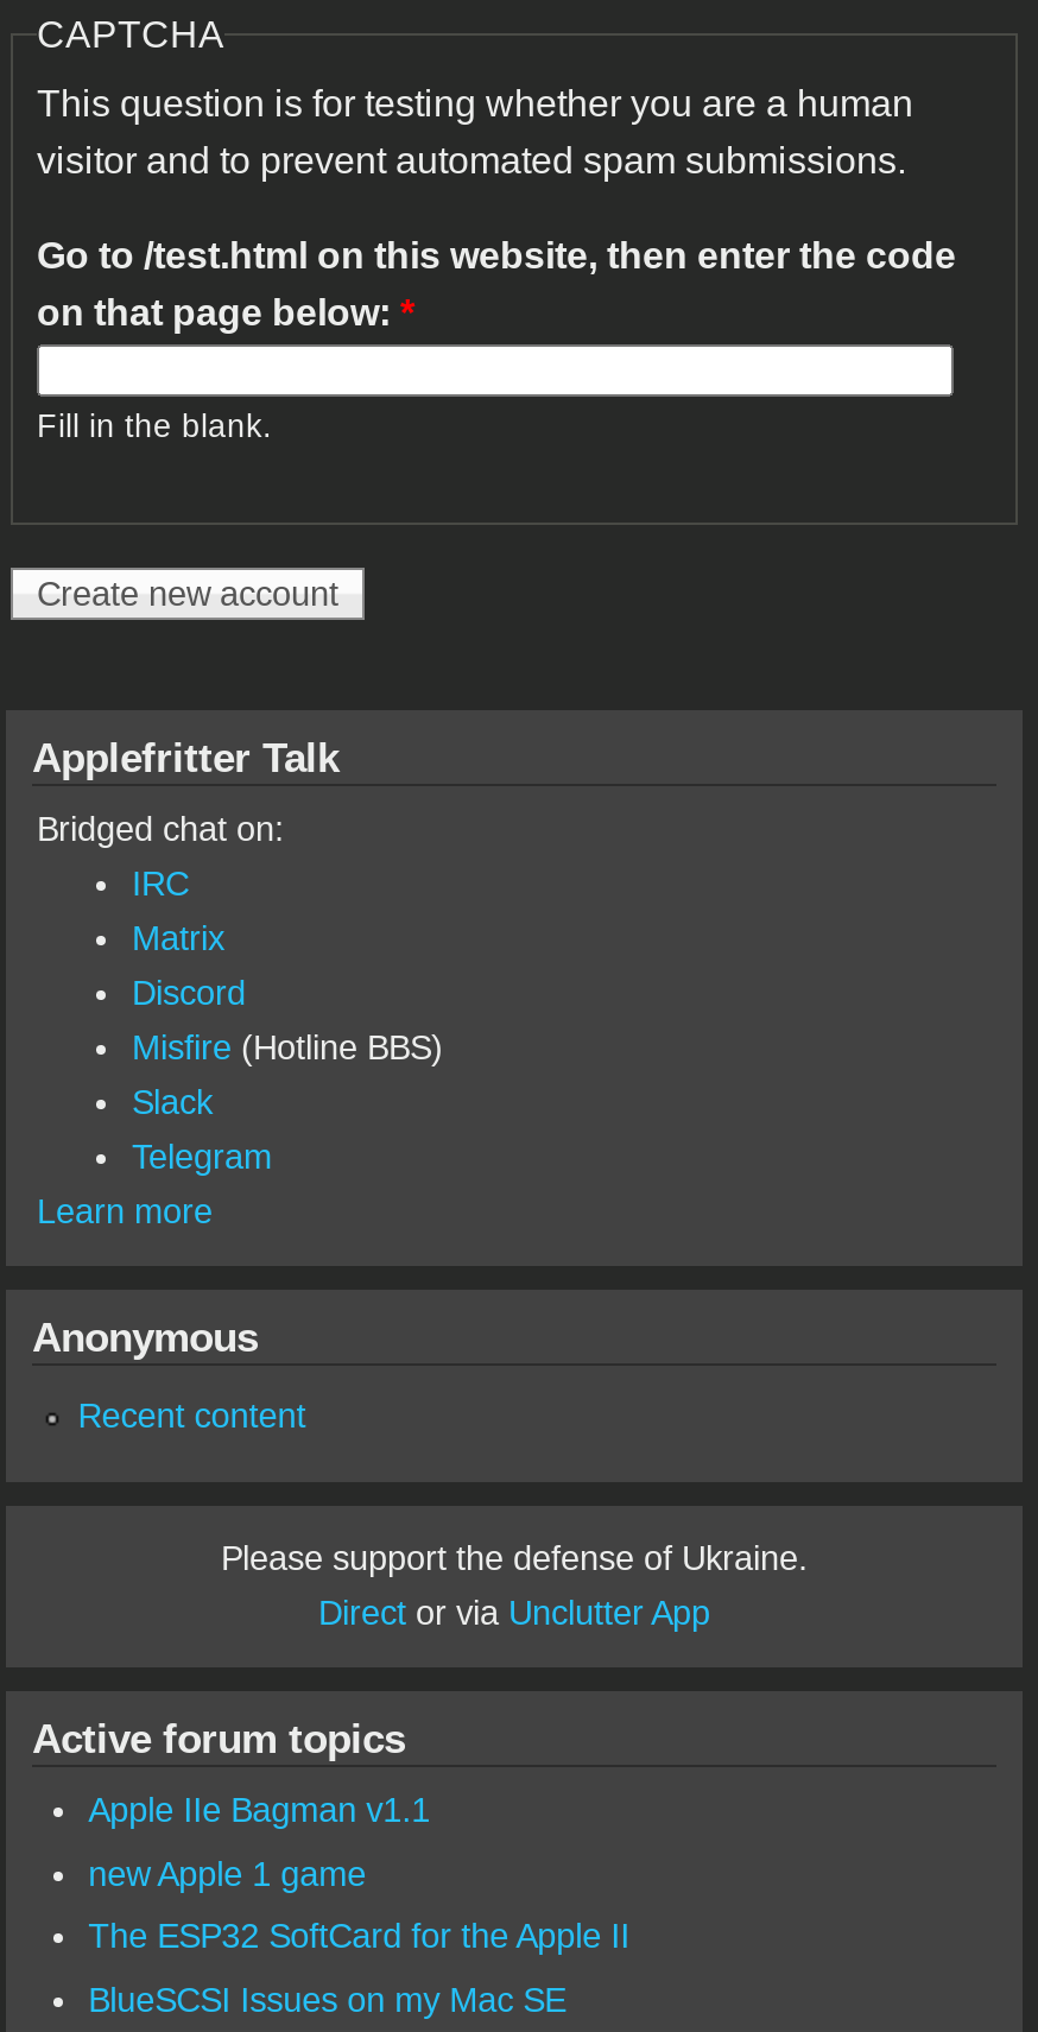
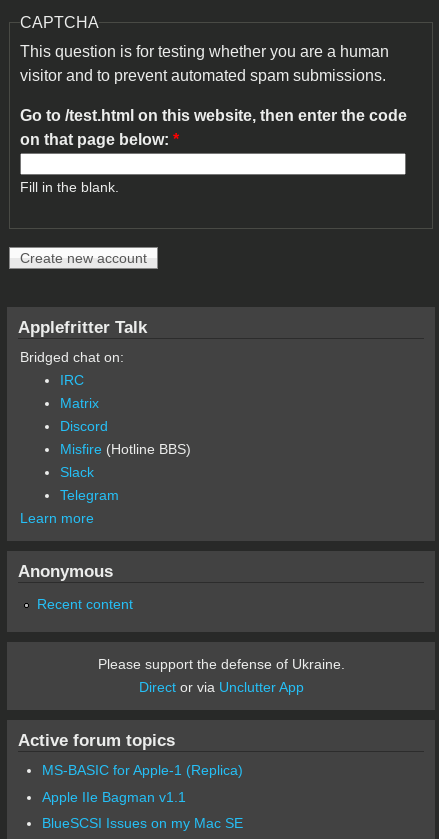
none -> [42,762,243,778] MS-BASIC for Apple-1 (Replica)
moved [88,1791,430,1829] -> [42,789,186,805]: Apple IIe Bagman v1.1
[88,1854,630,1956] new Apple 1 game | The ESP32 SoftCard for the Apple II -> none

